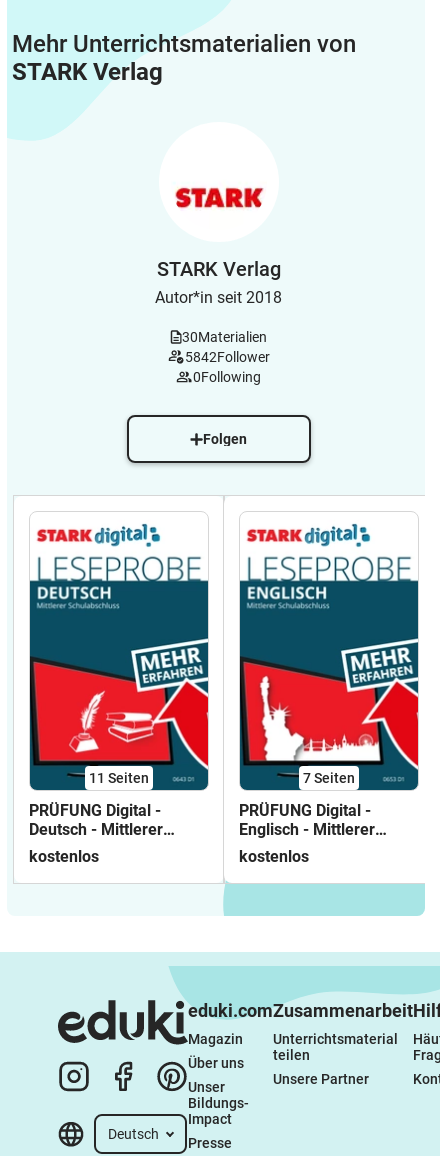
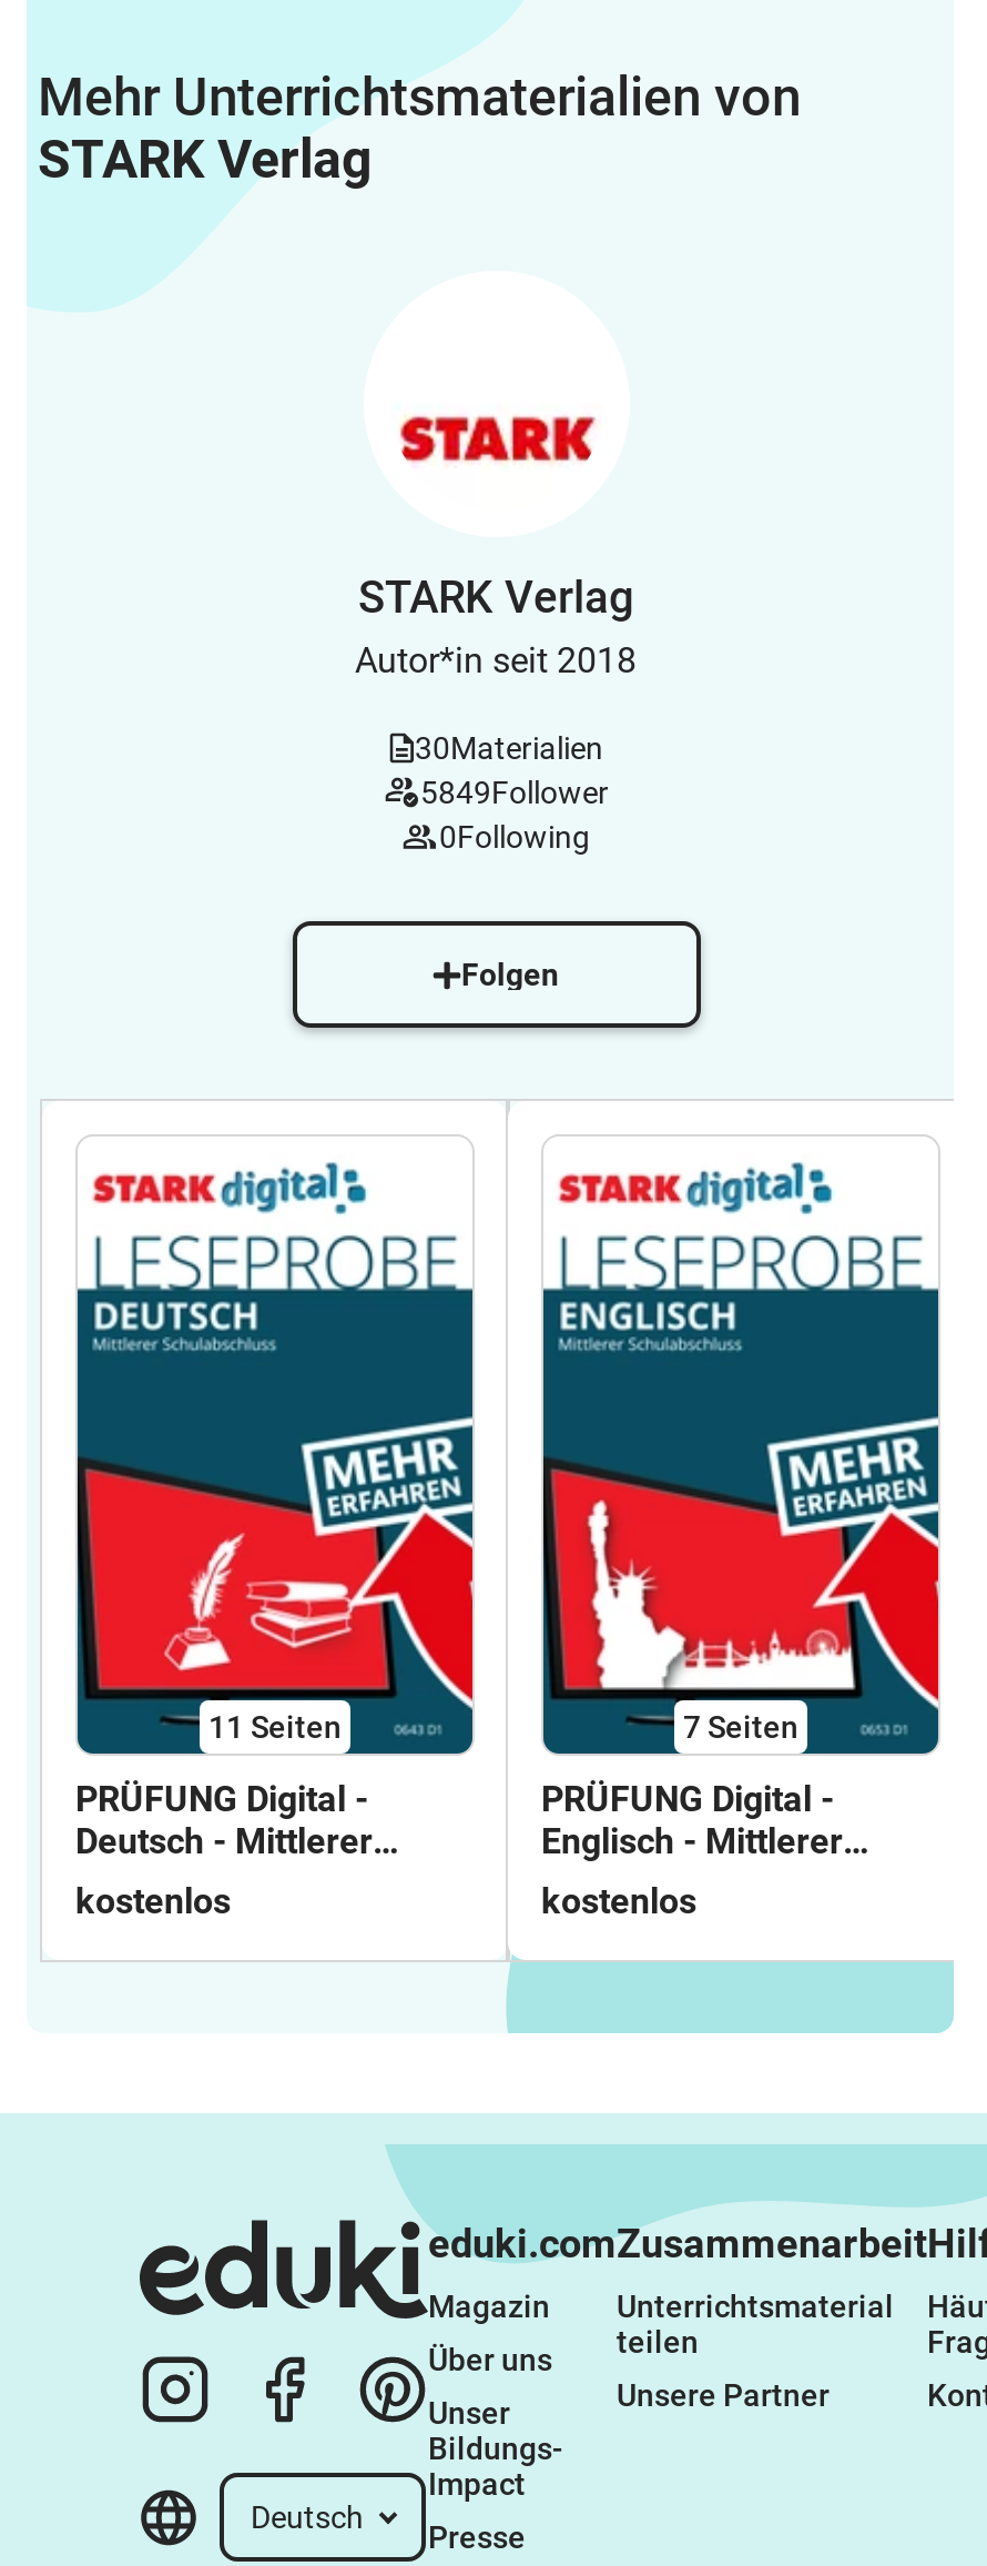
[184,349,269,365] 5842Follower -> [420,775,609,810] 5849Follower

